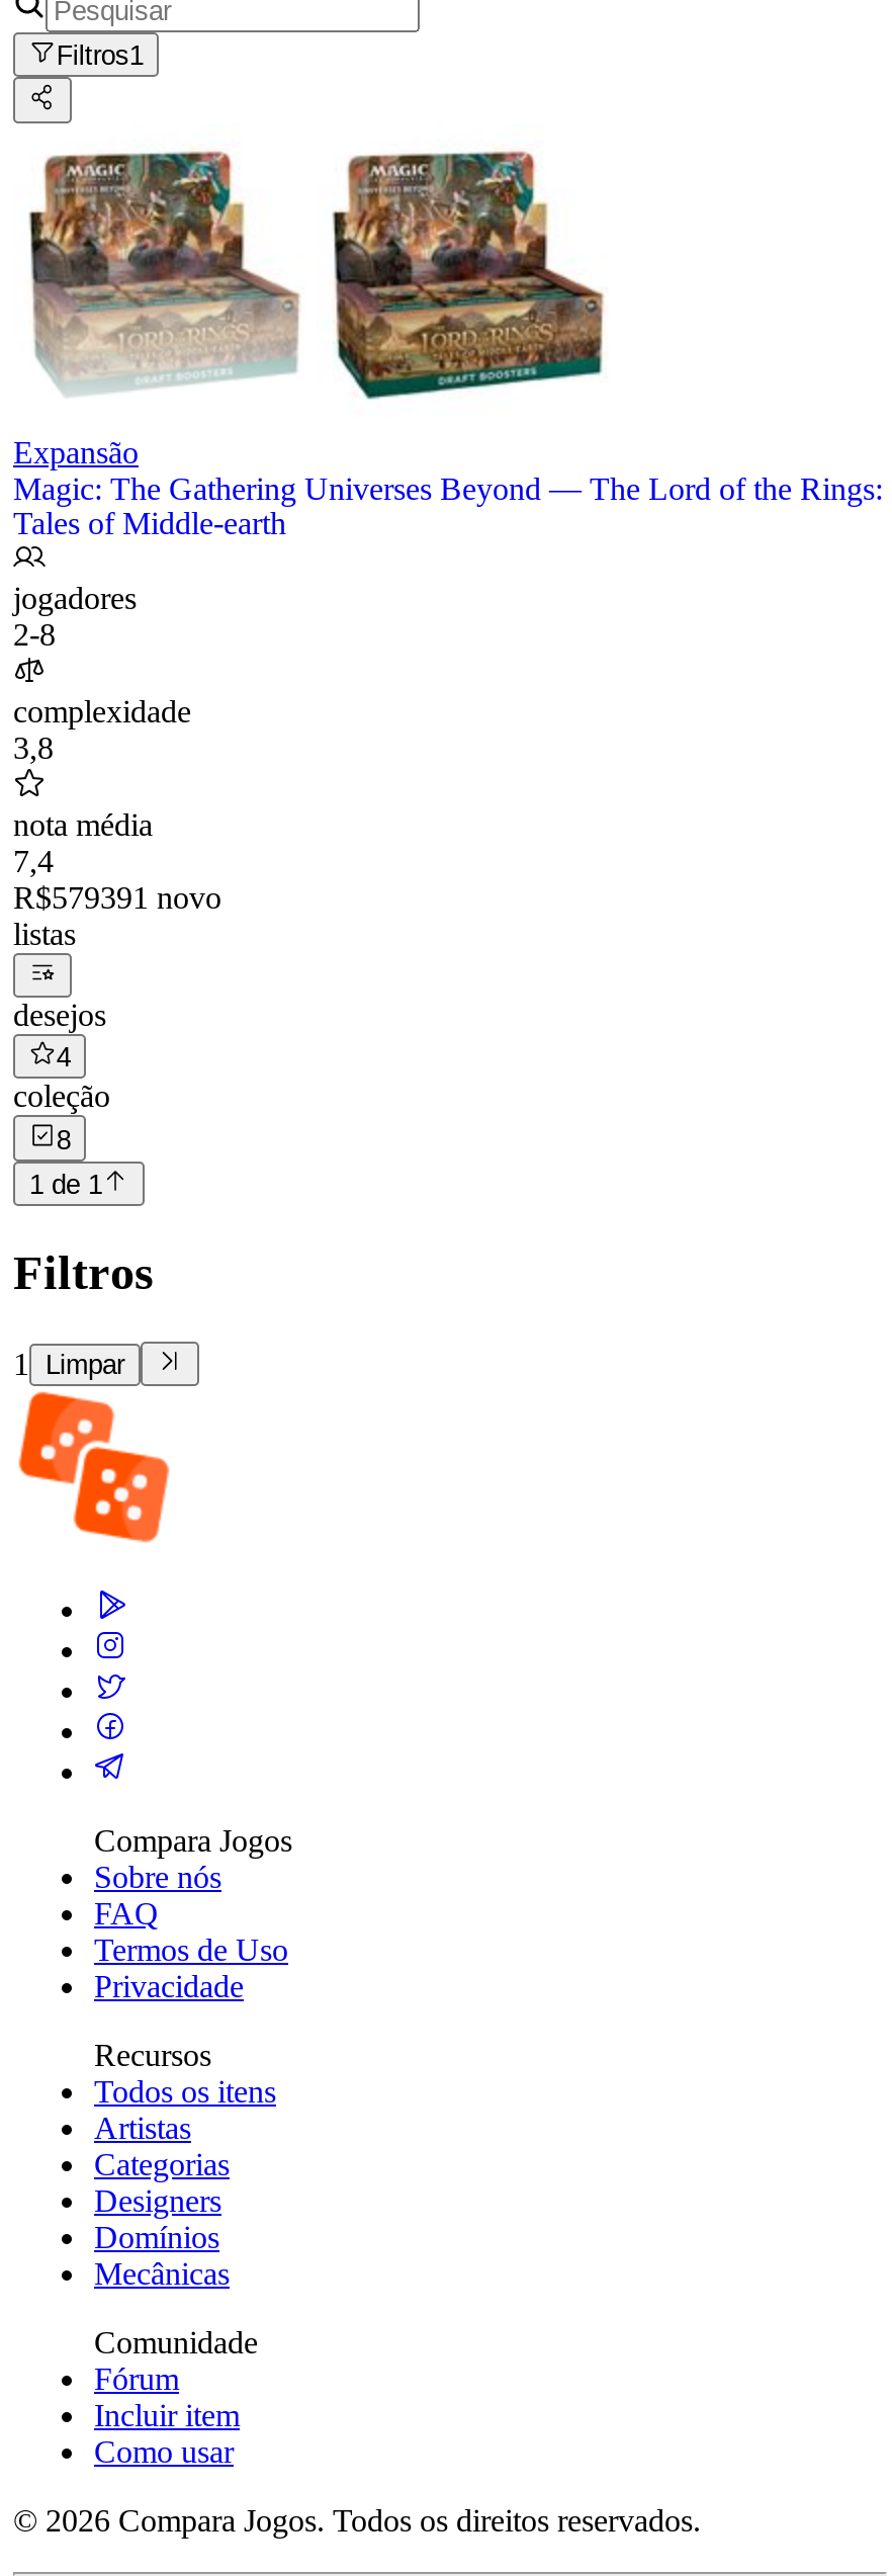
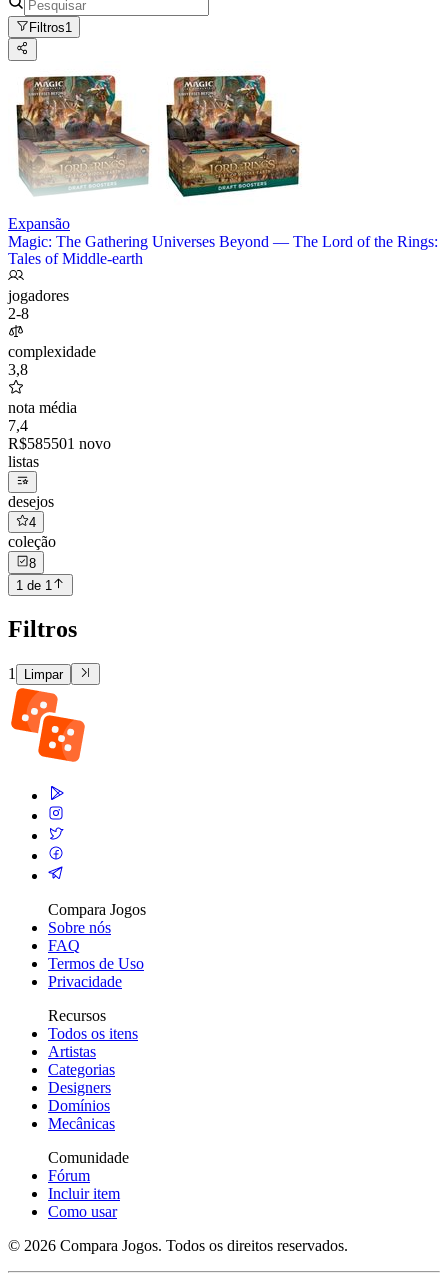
[13,880,221,914] R$579391 novo -> [8,435,111,452] R$585501 novo

